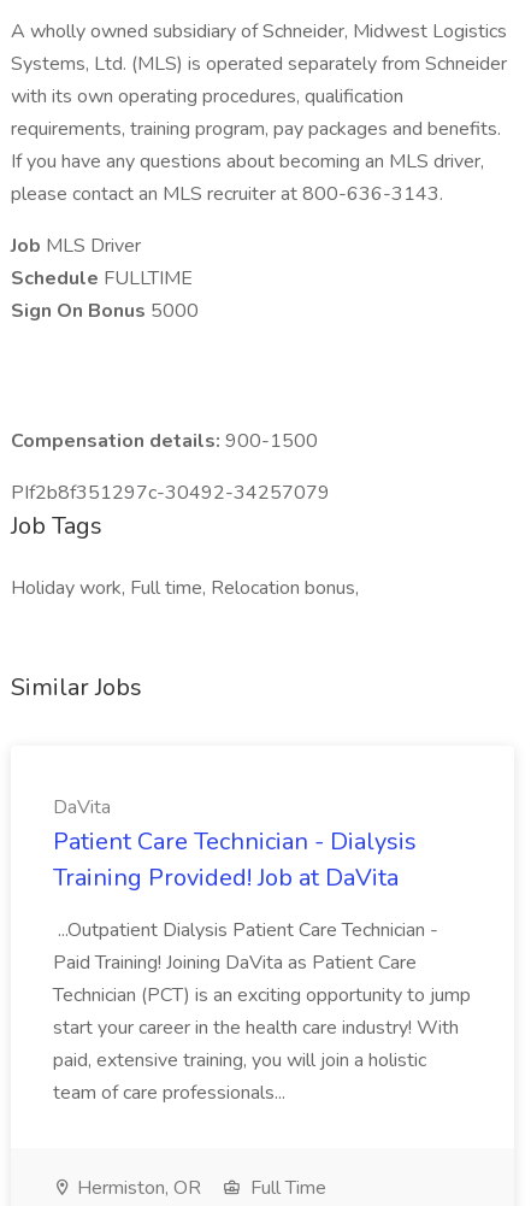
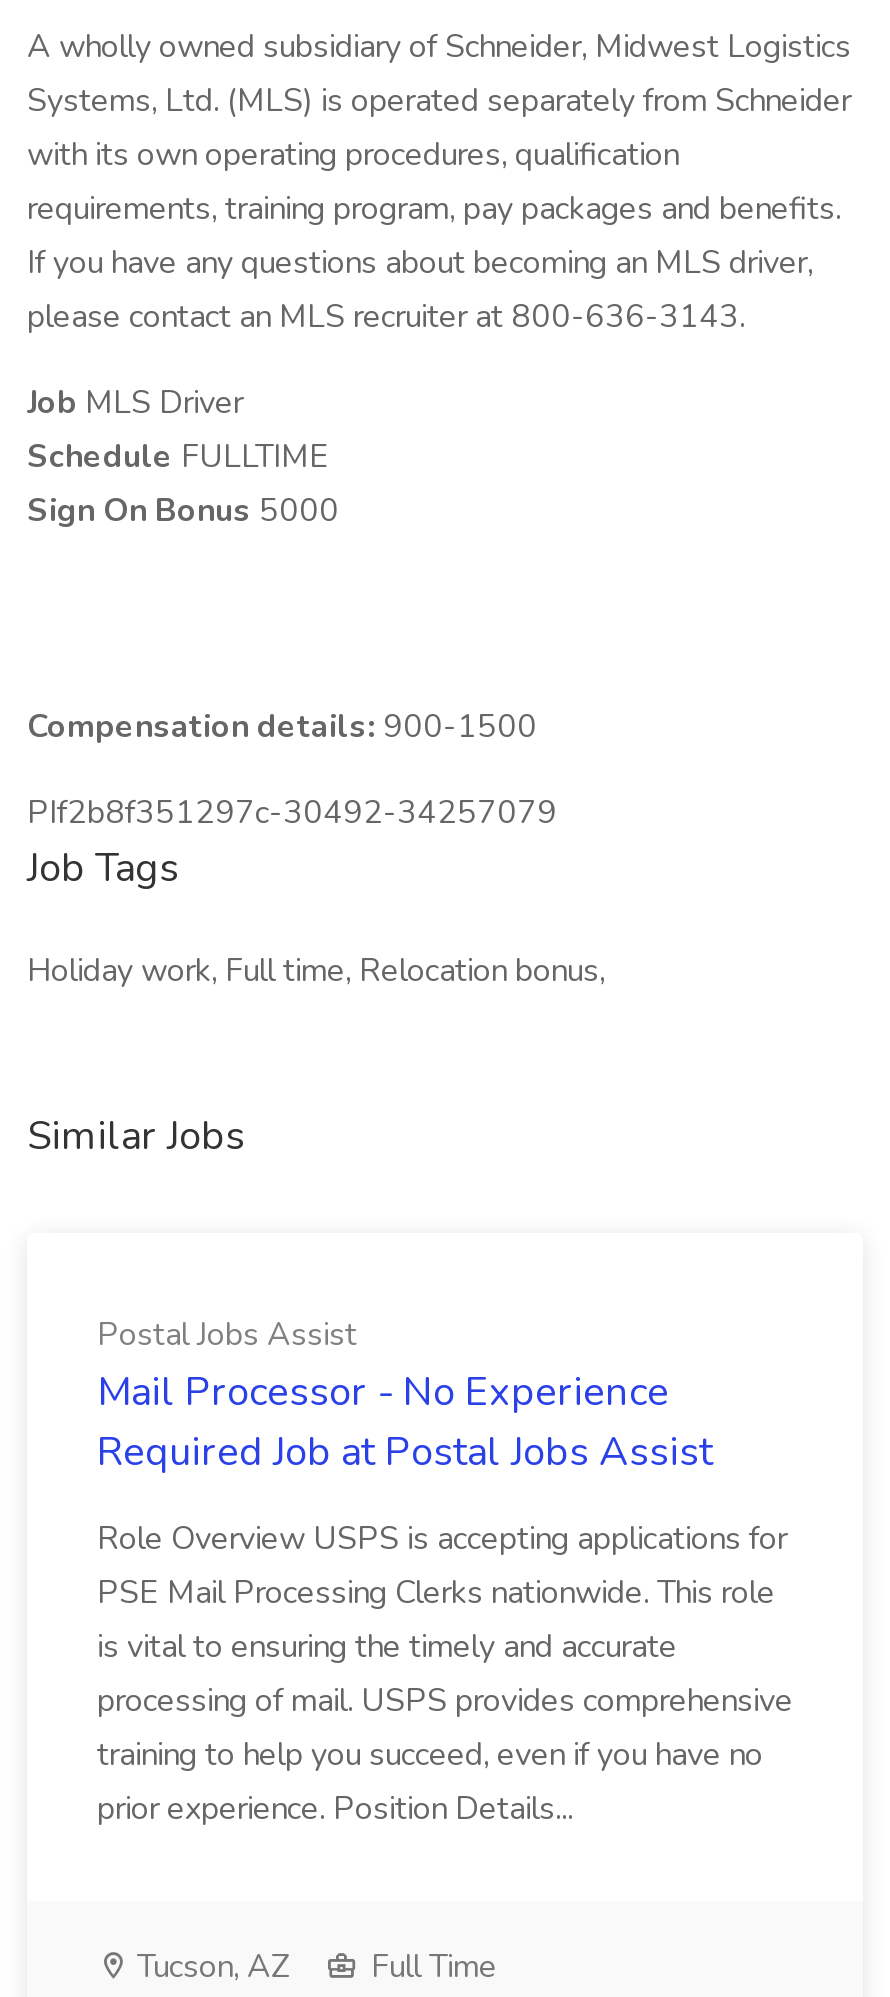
[53,794,417,894] DaVita | Patient Care Technician - Dialysis | Training Provided! Job at DaVita -> [97,1313,713,1479] Postal Jobs Assist | Mail Processor - No Experience | Required Job at Postal Jobs Assist
[53,917,471,1106] ...Outpatient Dialysis Patient Care Technician - | Paid Training! Joining DaVita as Patient Care | Technician (PCT) is an exciting opportunity to jump | start your career in the health care industry! With | paid, extensive training, you will join a holistic | team of care professionals... -> [97,1517,793,1831] Role Overview USPS is accepting applications for | PSE Mail Processing Clerks nationwide. This role | is vital to ensuring the timely and accurate | processing of mail. USPS provides comprehensive | training to help you succeed, even if you have no | prior experience. Position Details...
[72,1175,201,1201] Hermiston, OR -> [129,1945,289,1989] Tucson, AZ

